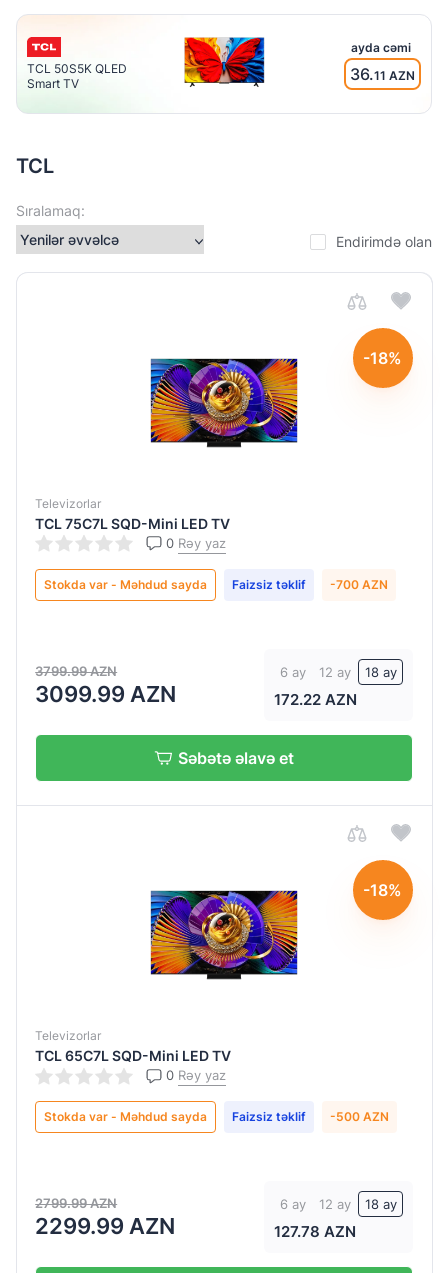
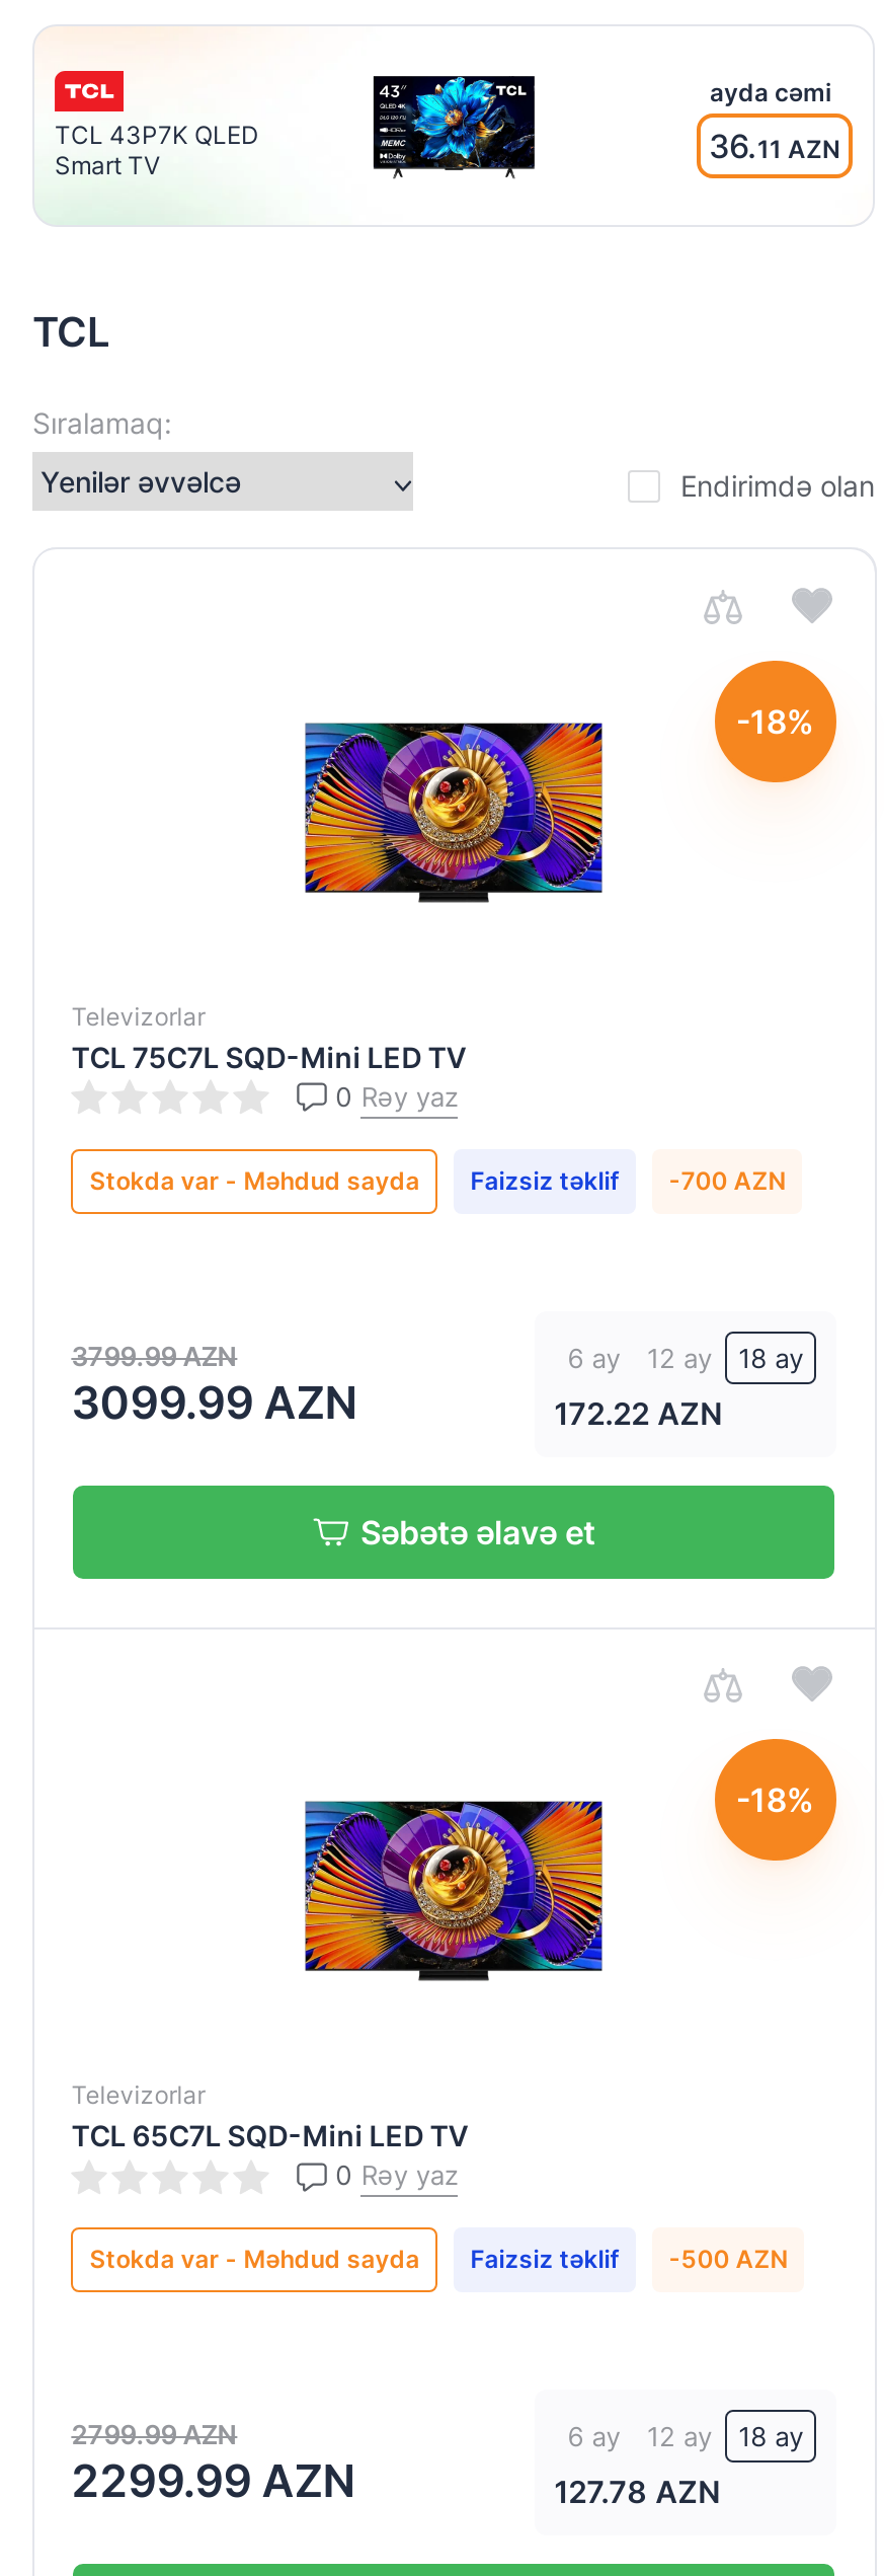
[184,36,265,89] [image] -> [371,71,537,178] [image]
[27,61,127,76] TCL 50S5K QLED -> [55,120,259,150] TCL 43P7K QLED

